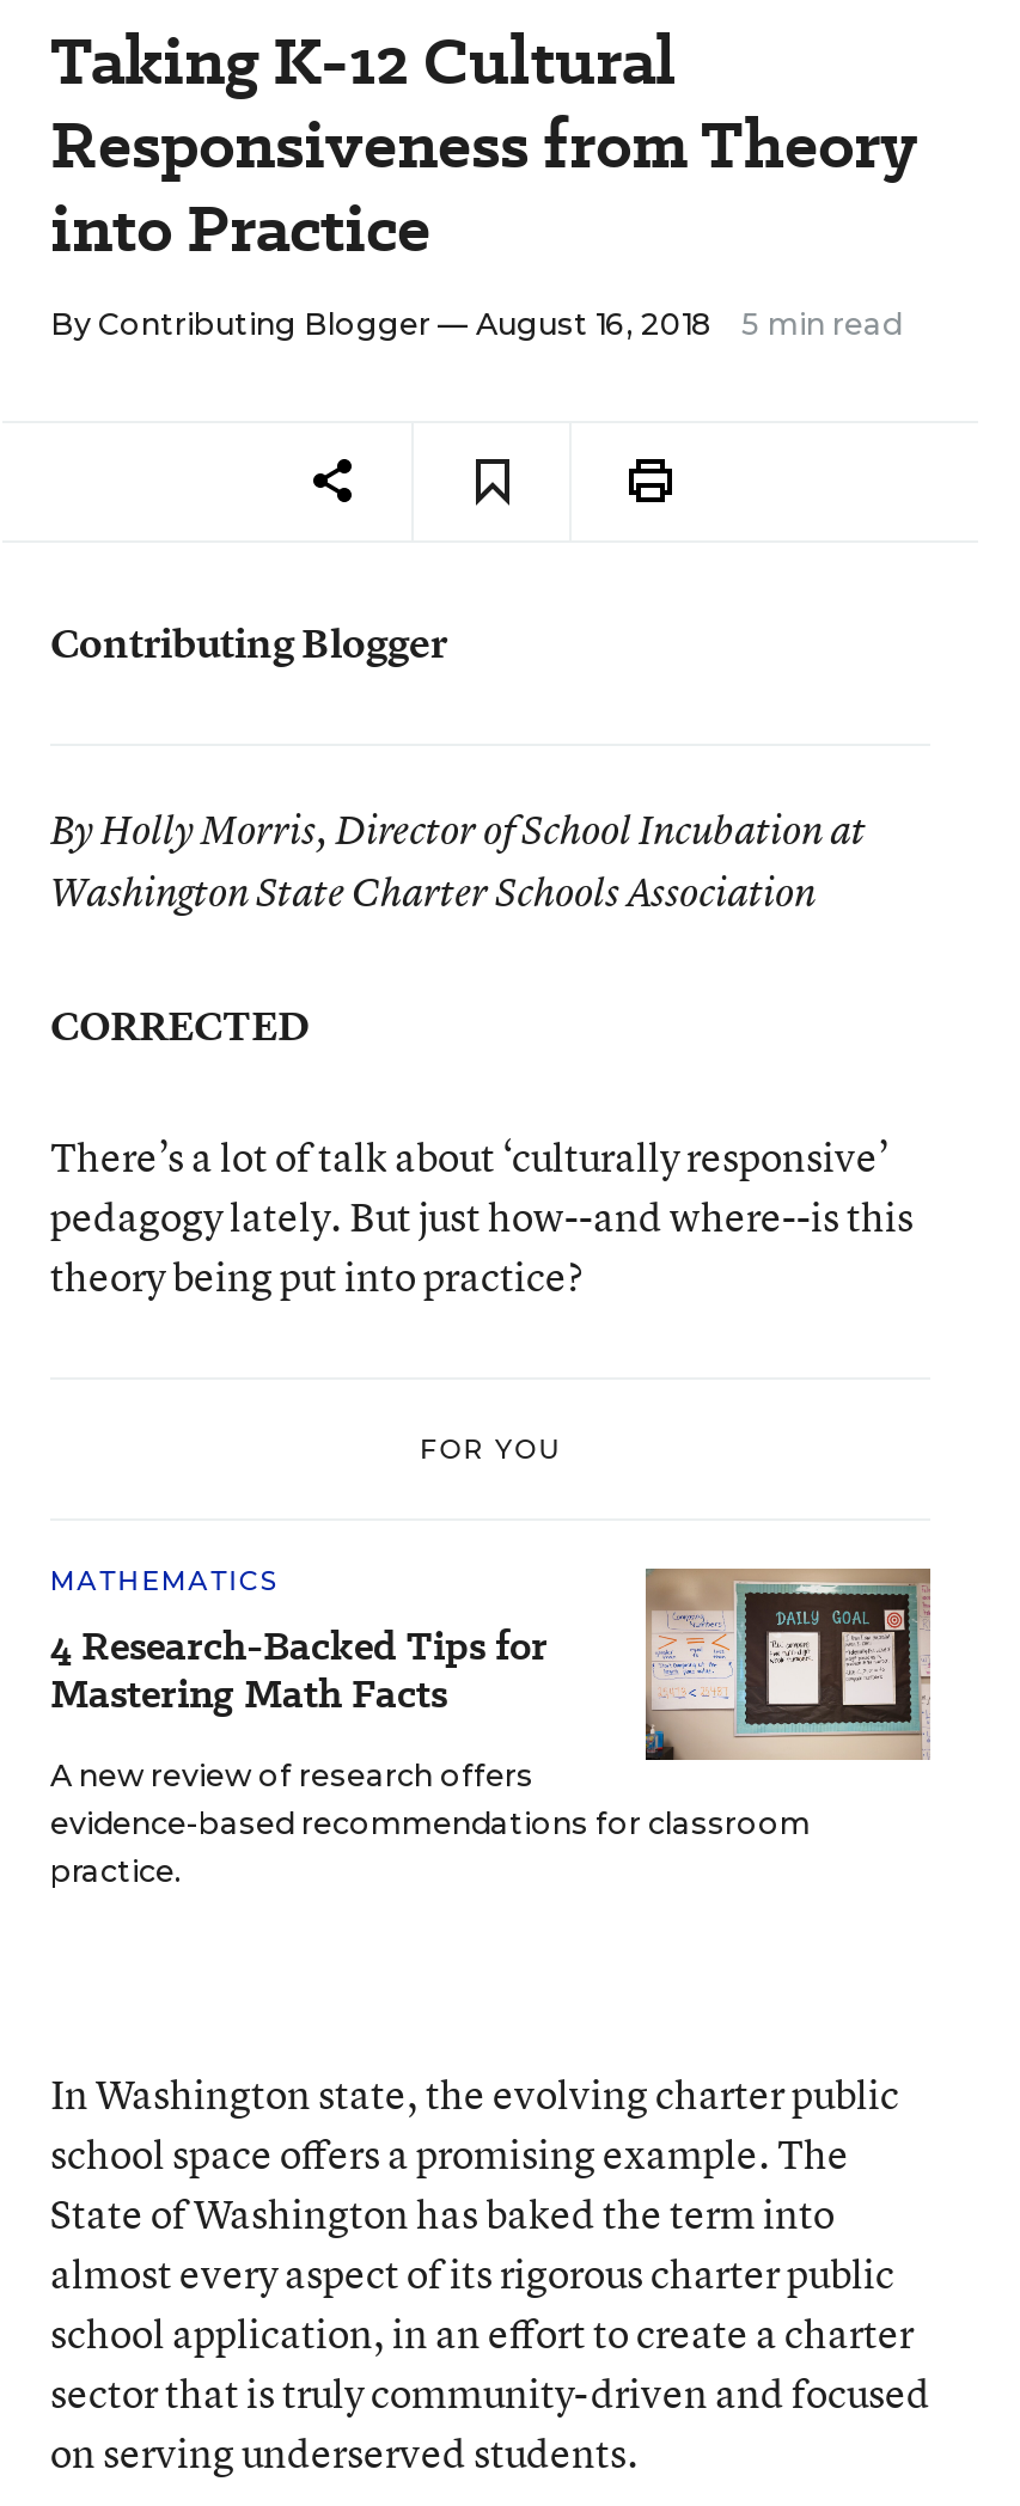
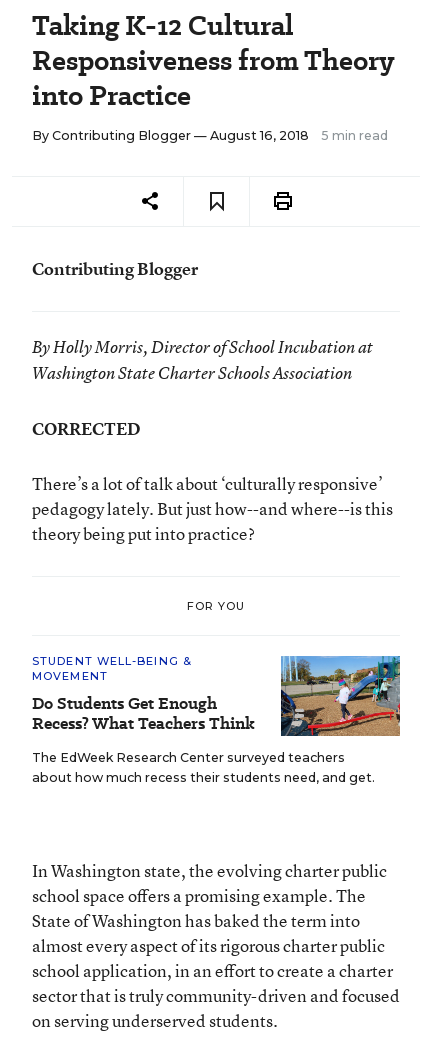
[50,1564,548,1722] MATHEMATICS | 4 Research-Backed Tips for | Mastering Math Facts -> [32,654,255,735] STUDENT WELL-BEING & | MOVEMENT | Do Students Get Enough | Recess? What Teachers Think
[50,1566,933,1889] [image] | A new review of research offers | evidence-based recommendations for classroom | practice. -> [32,655,401,785] [image] | The EdWeek Research Center surveyed teachers | about how much recess their students need, and get.

